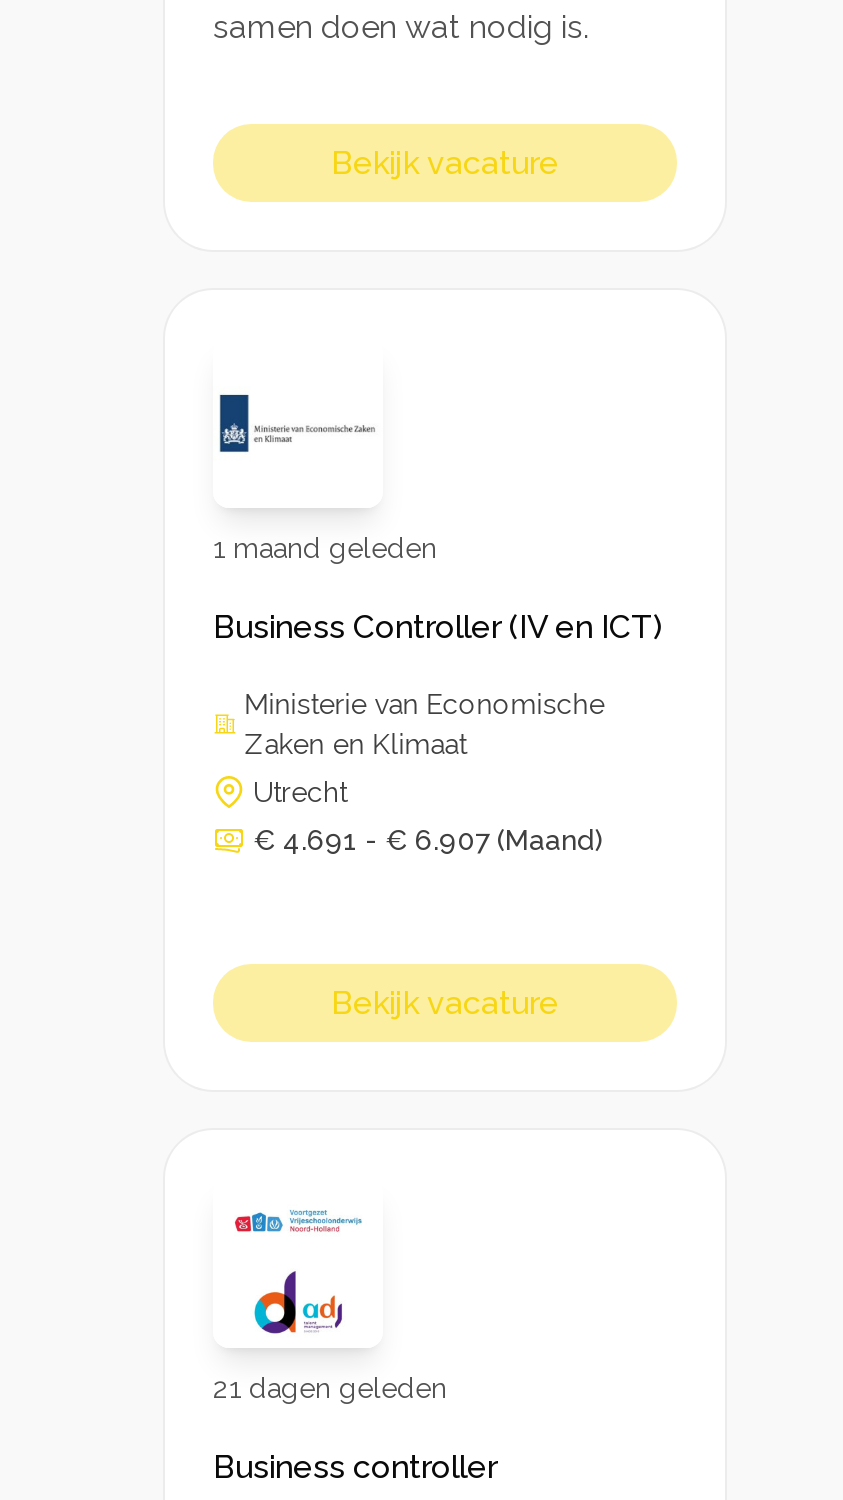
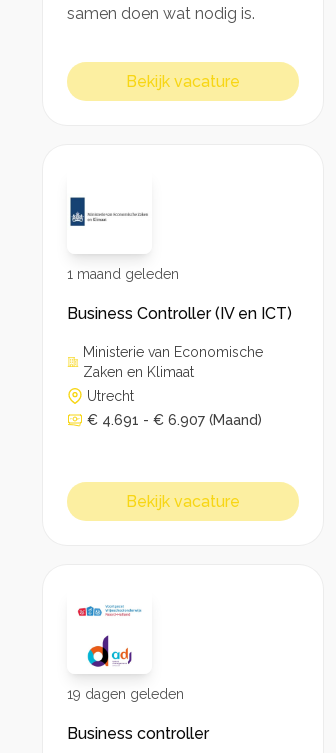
[213,1372,447,1404] 21 dagen geleden -> [67,686,184,702] 19 dagen geleden

